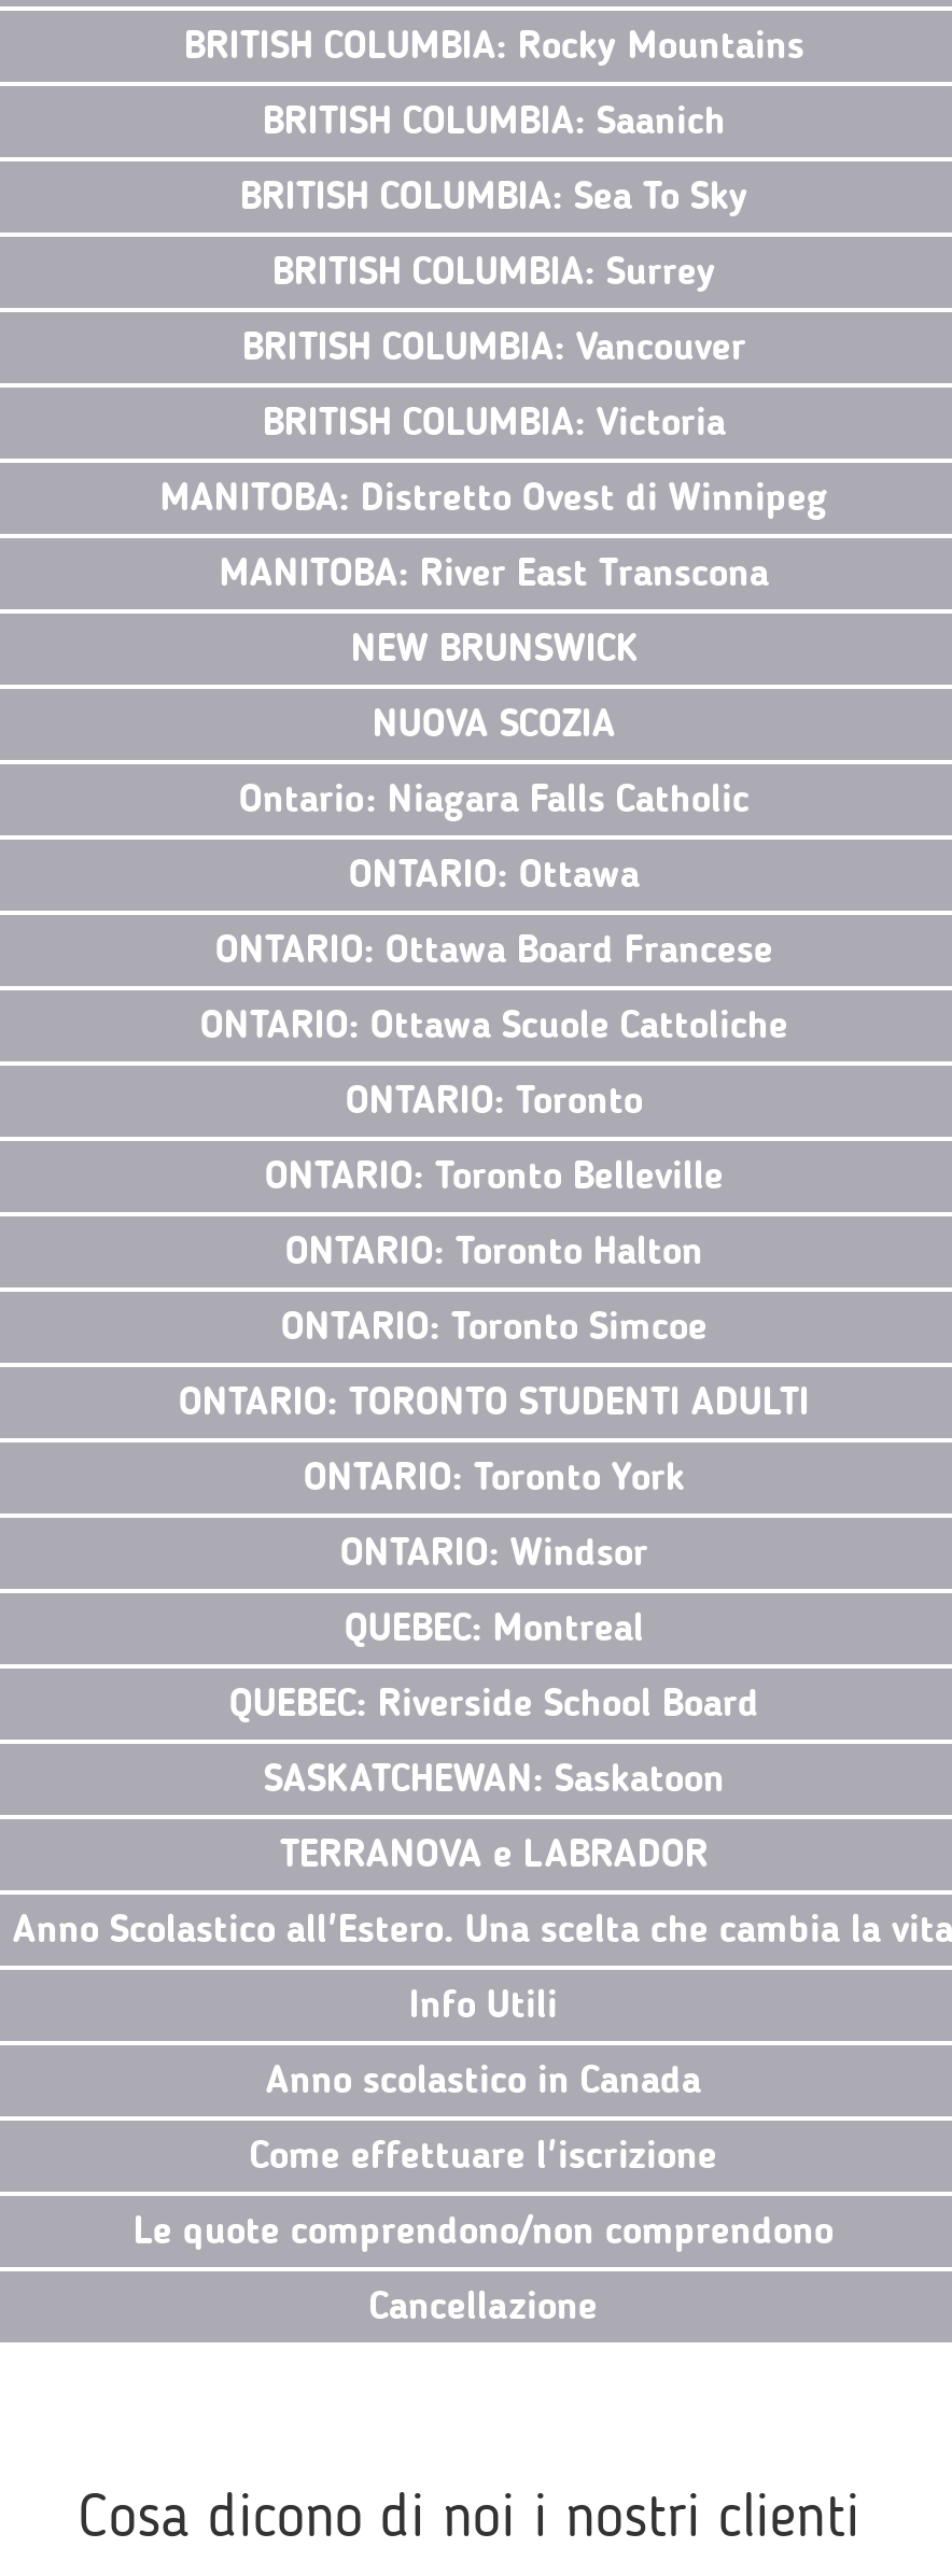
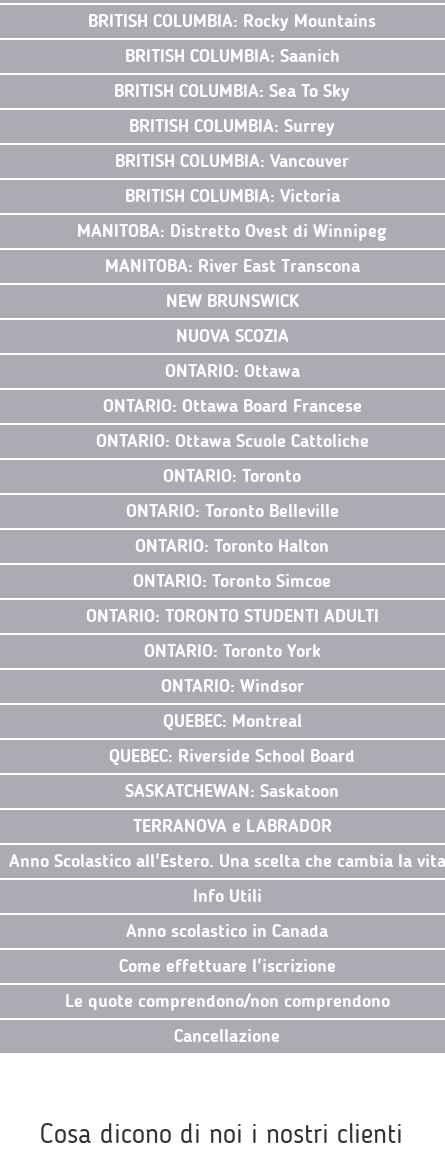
[239,775,749,822] Ontario: Niagara Falls Catholic -> none

